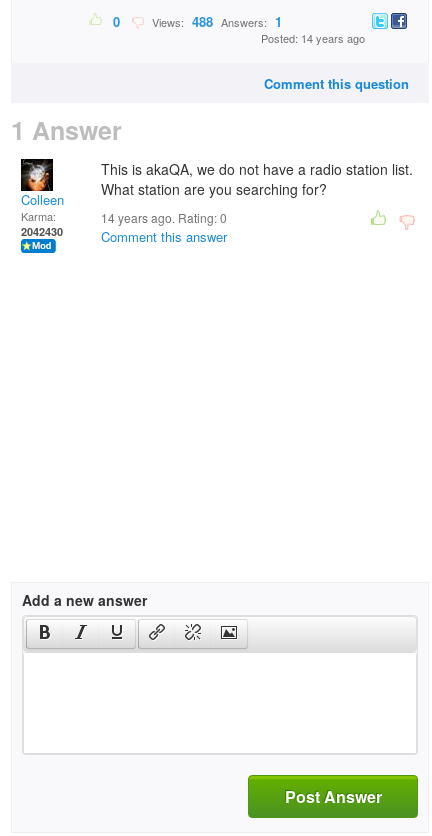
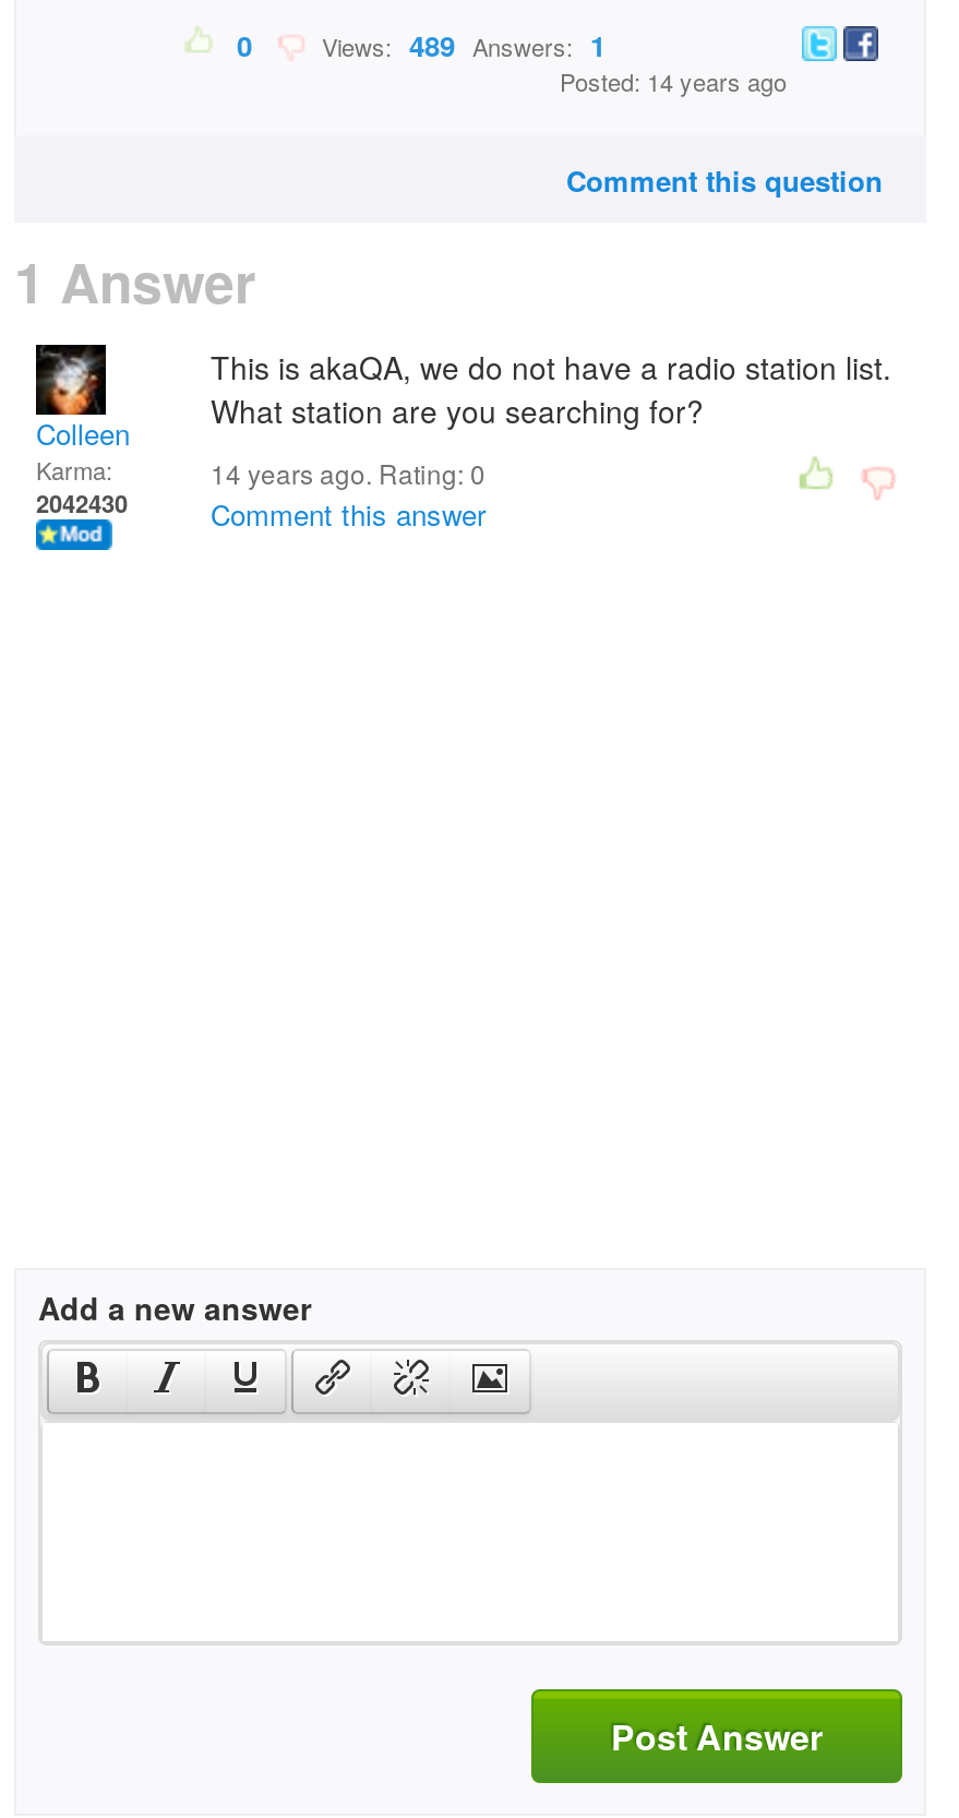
[146,12,282,31] Views: 488 Answers: 1 -> [309,24,606,66] Views: 489 Answers: 1

